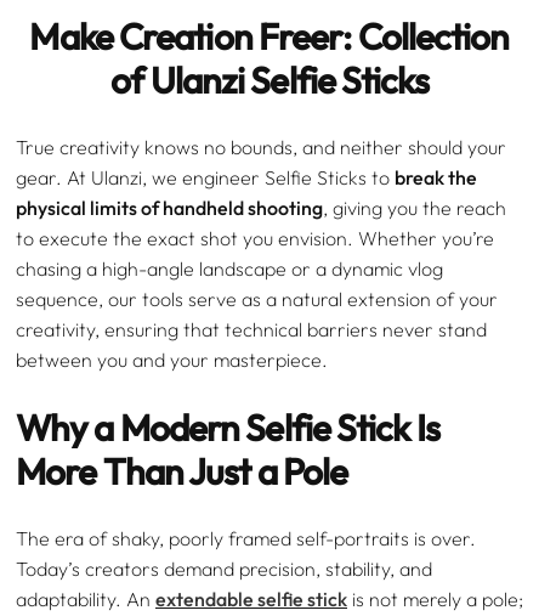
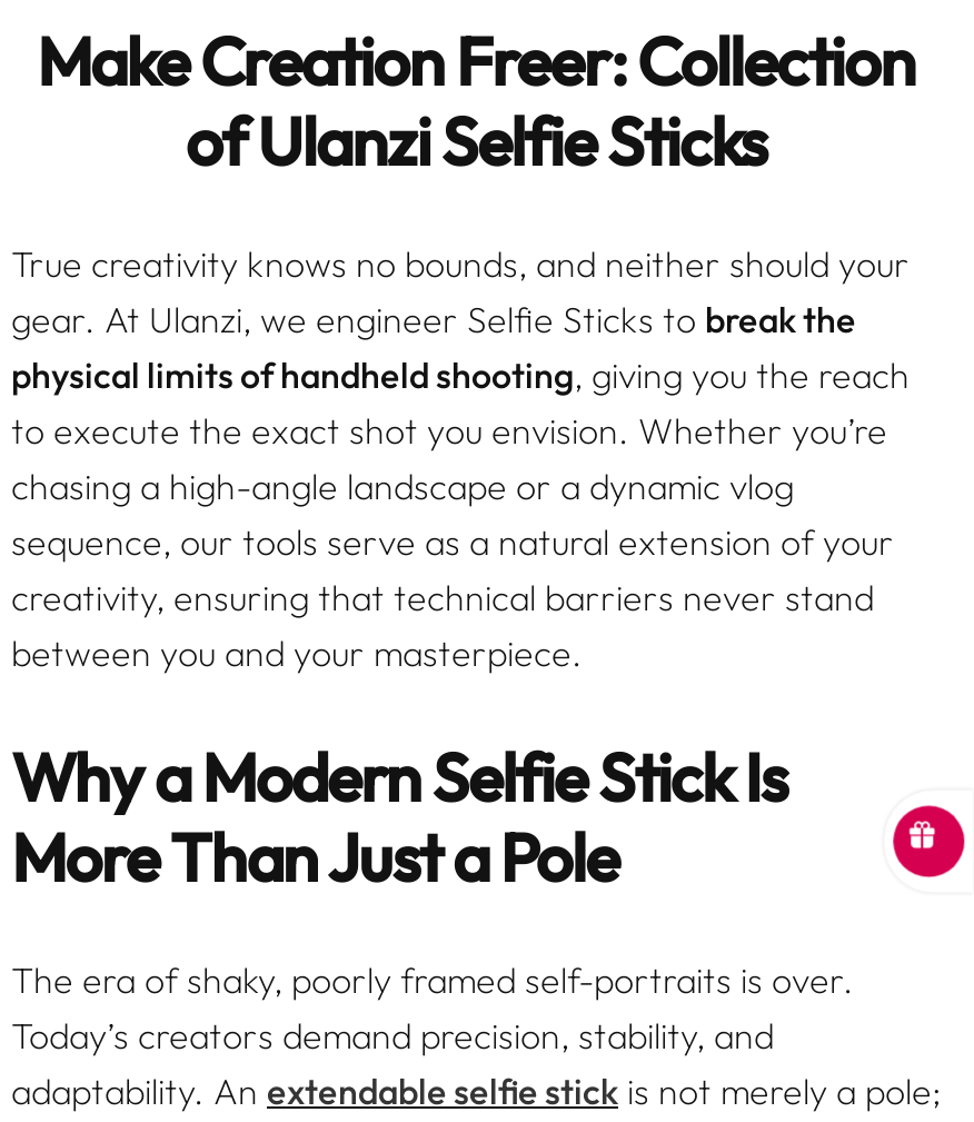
none -> [889,804,967,880] [image]

